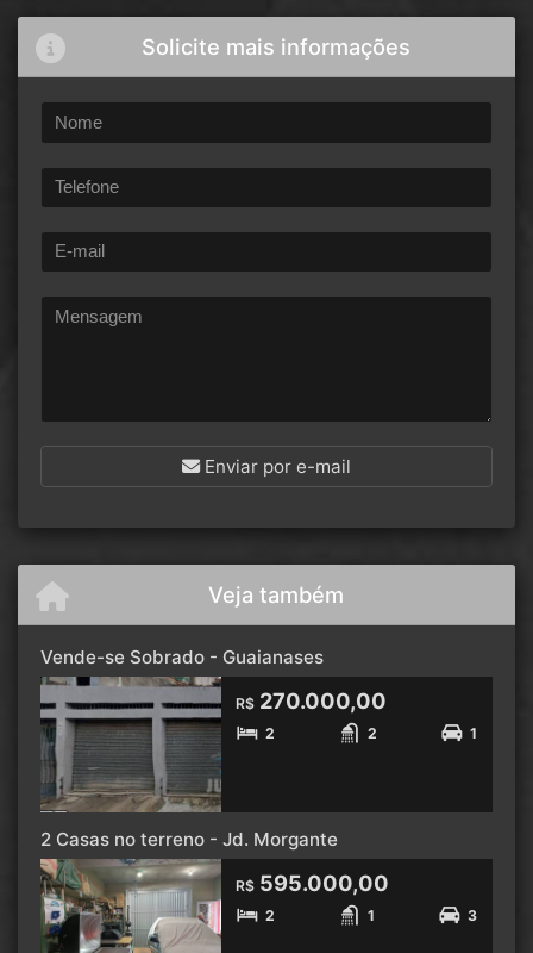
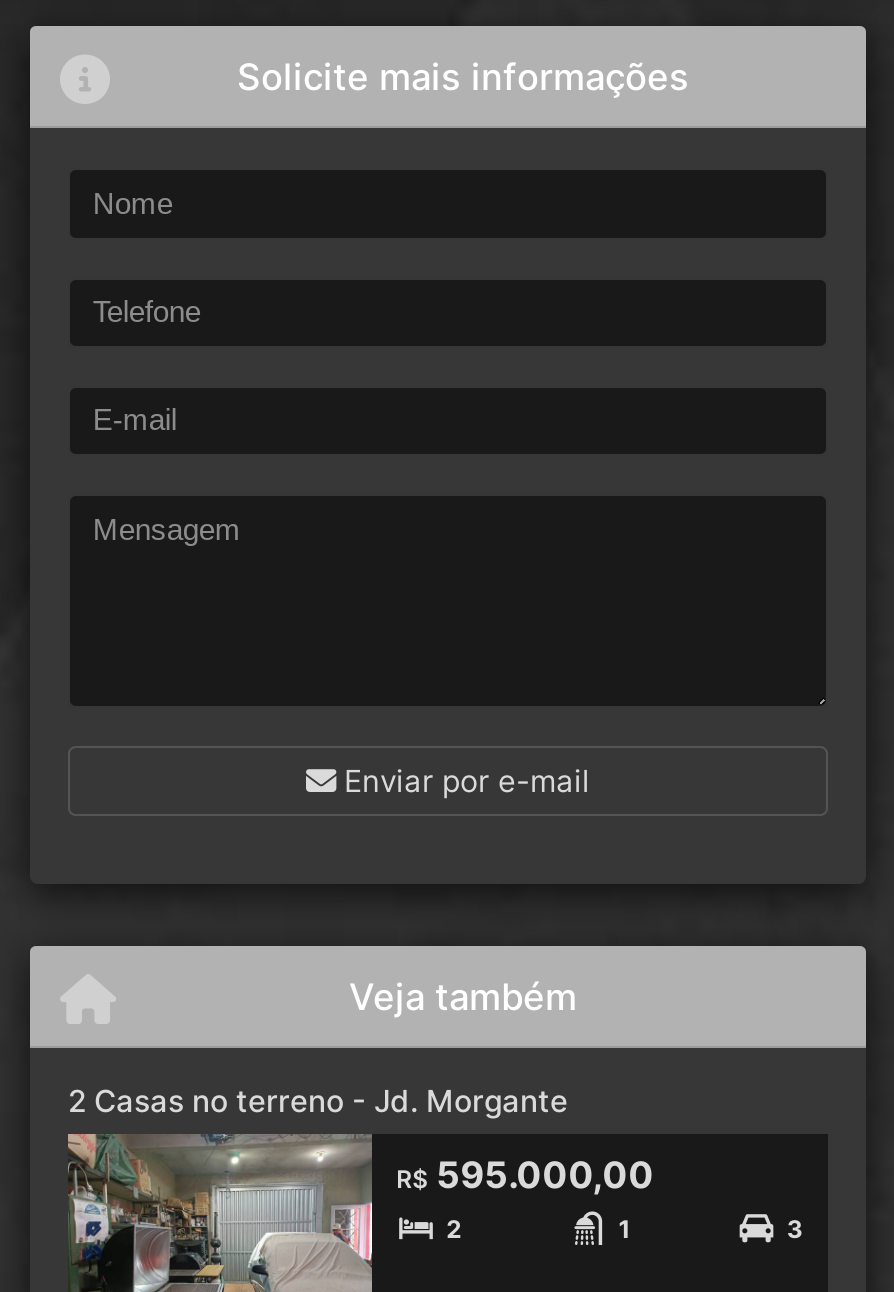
[39,646,478,814] [image] | Vende-se Sobrado - Guaianases | R$270.000,00 | 2 | 2 | 1 -> none

